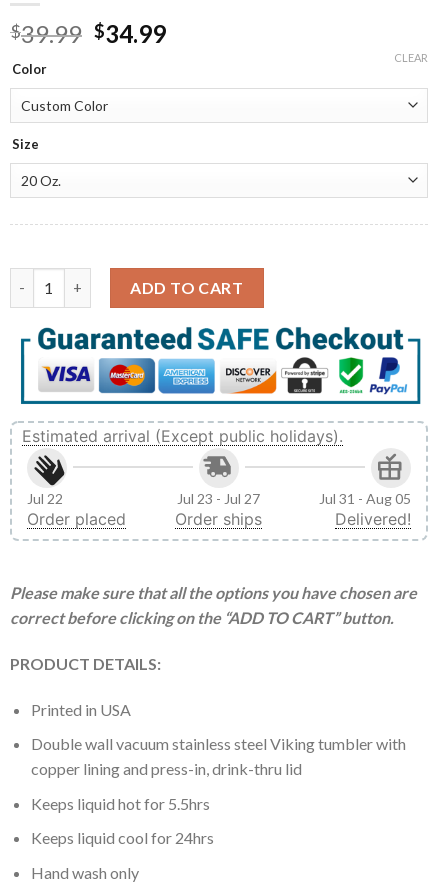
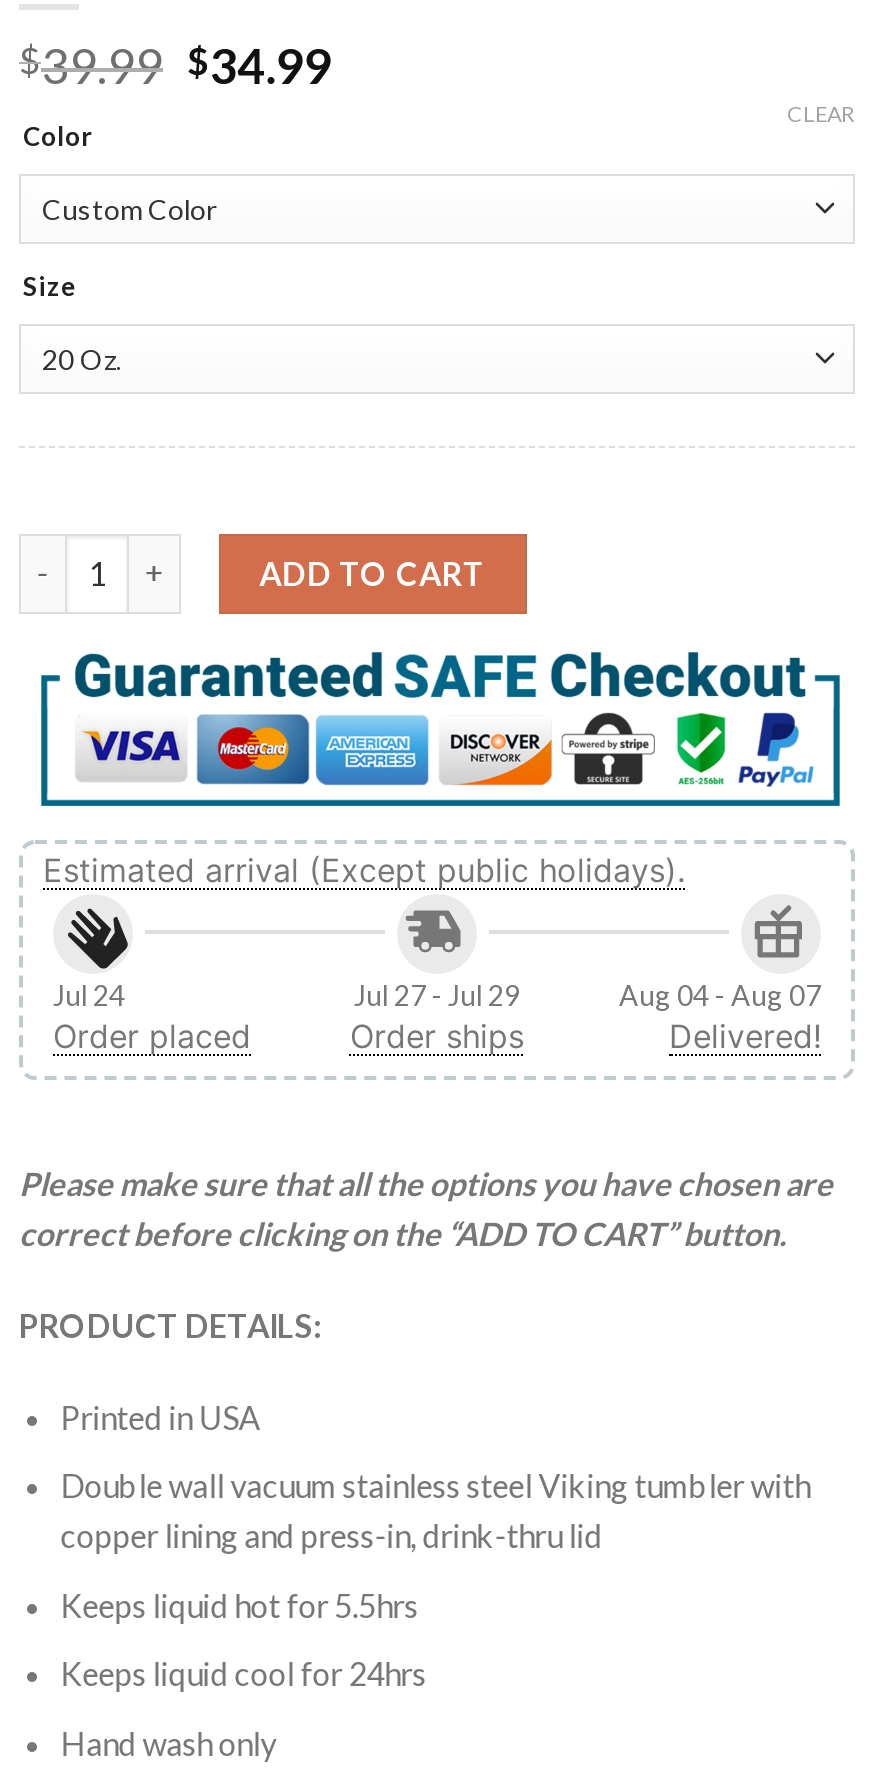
[27,490,63,507] Jul 22 -> [53,978,125,1012] Jul 24
[177,490,260,507] Jul 23 - Jul 27 -> [354,978,520,1012] Jul 27 - Jul 29
[319,490,411,507] Jul 31 - Aug 05 -> [619,978,821,1012] Aug 04 - Aug 07

